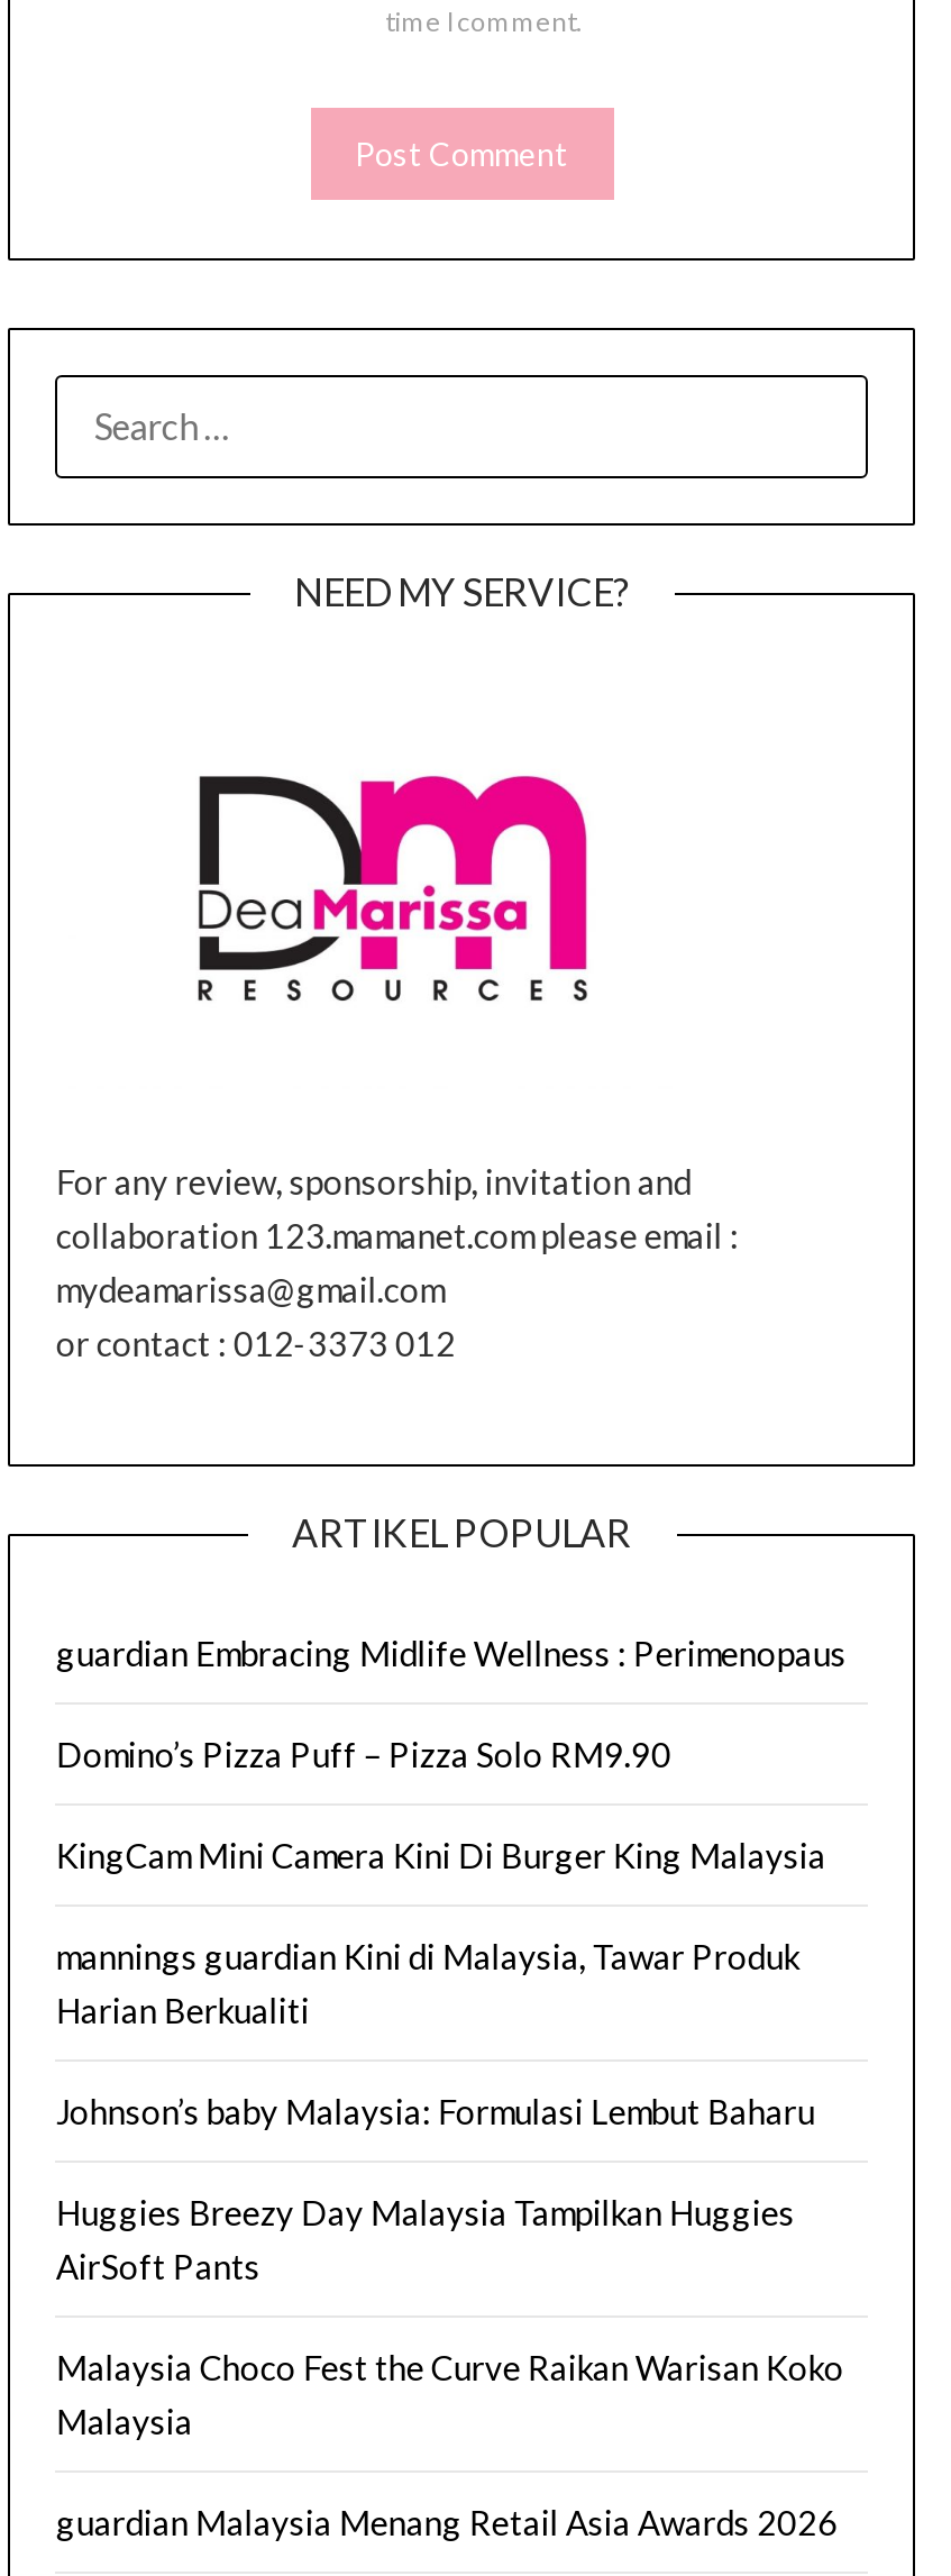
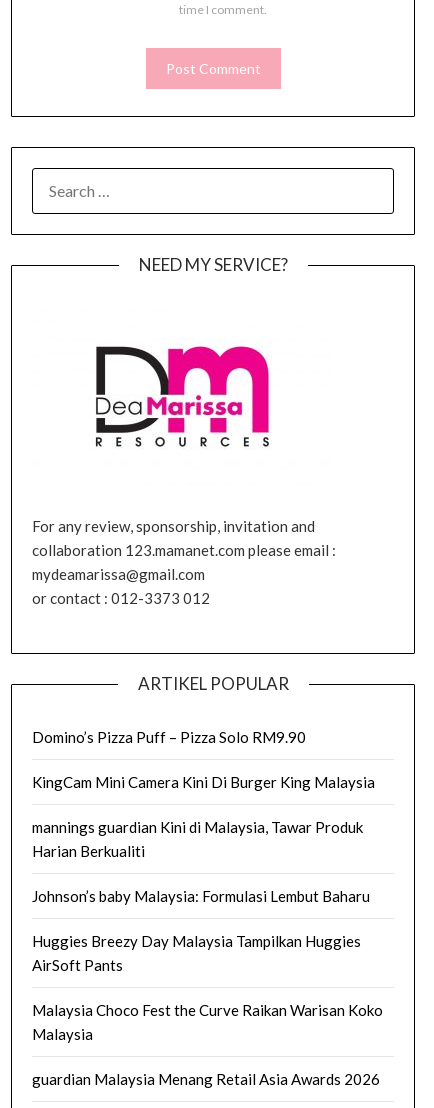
[56,1633,846,1674] guardian Embracing Midlife Wellness : Perimenopaus -> none

